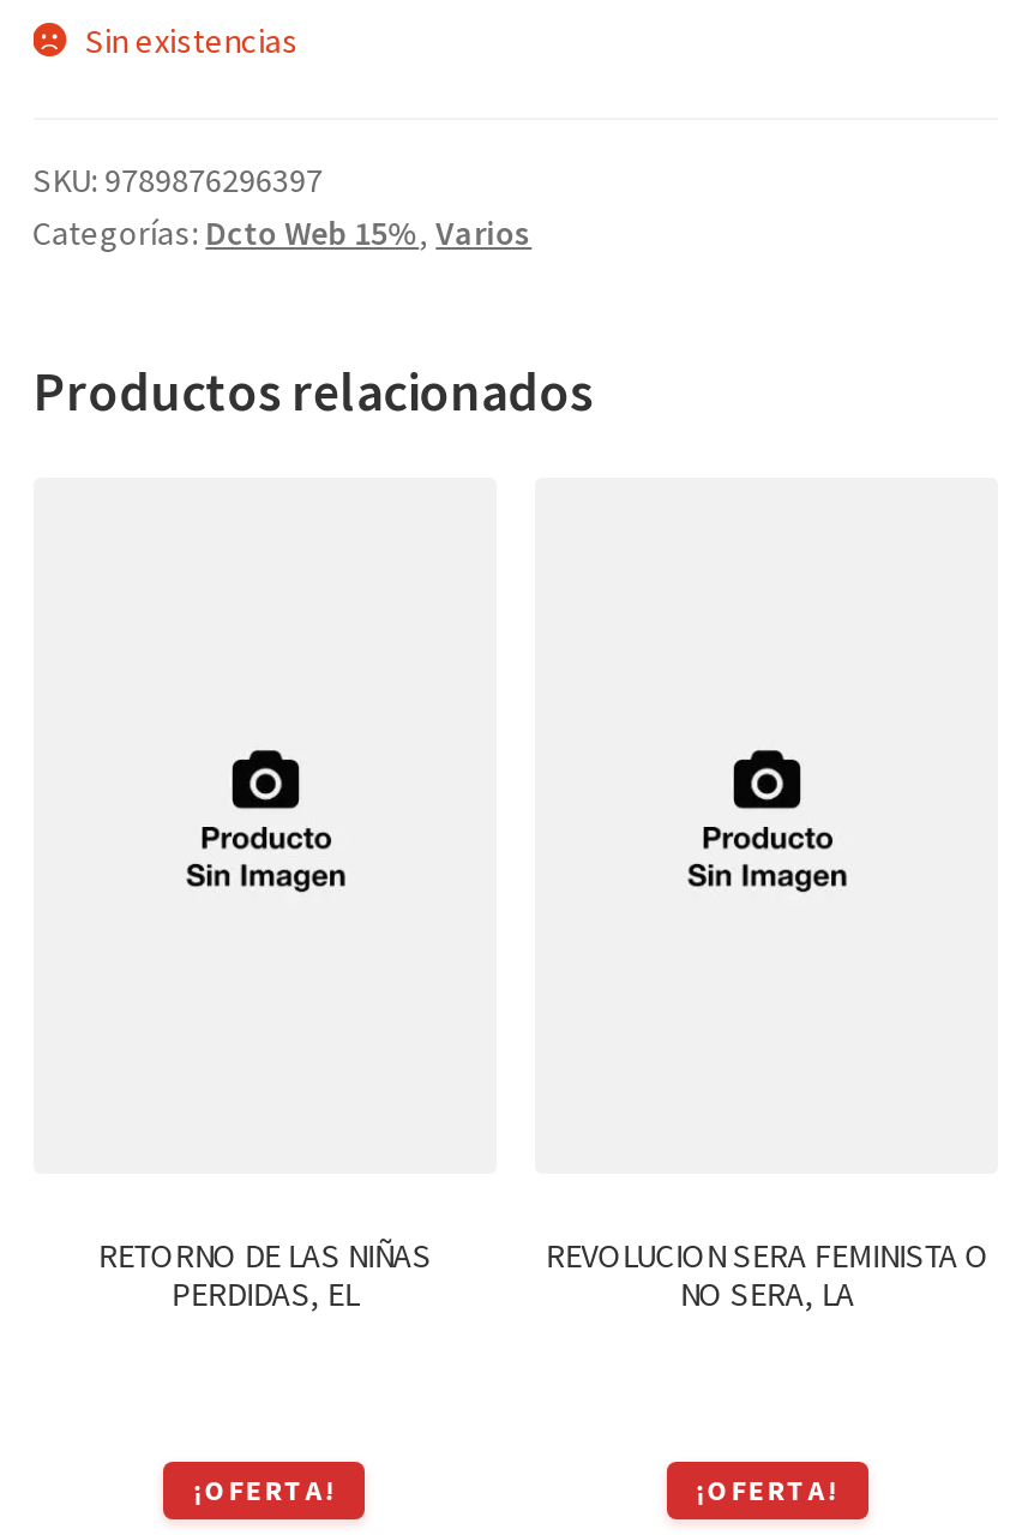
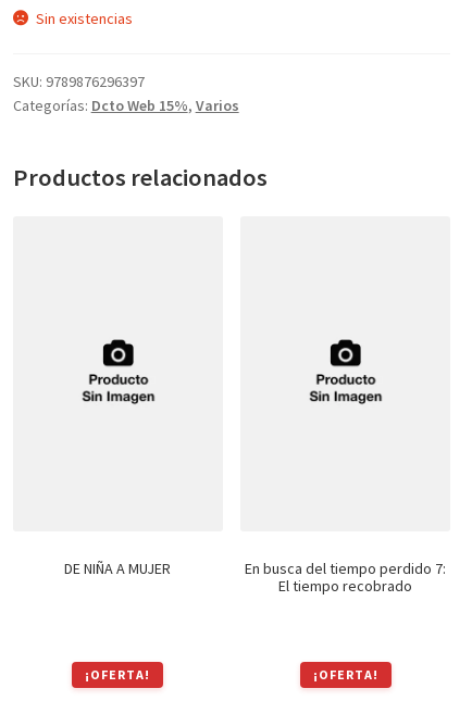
[98,1234,431,1316] RETORNO DE LAS NIÑAS | PERDIDAS, EL -> [64,559,171,578] DE NIÑA A MUJER
[545,1234,989,1316] REVOLUCION SERA FEMINISTA O | NO SERA, LA -> [245,559,446,596] En busca del tiempo perdido 7: | El tiempo recobrado

